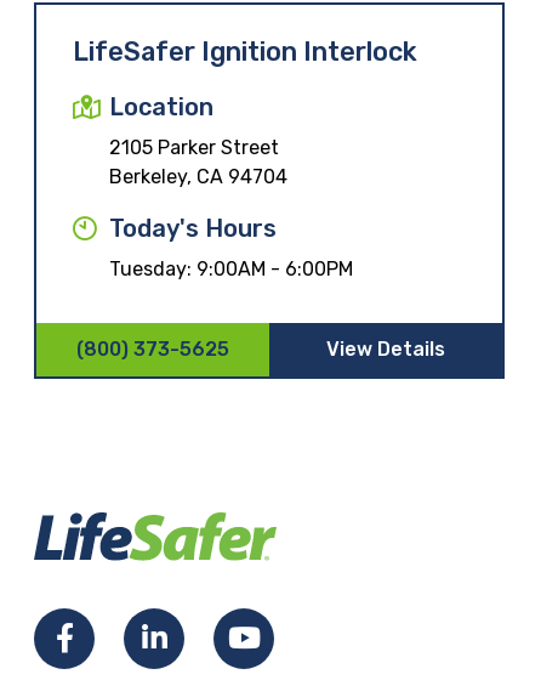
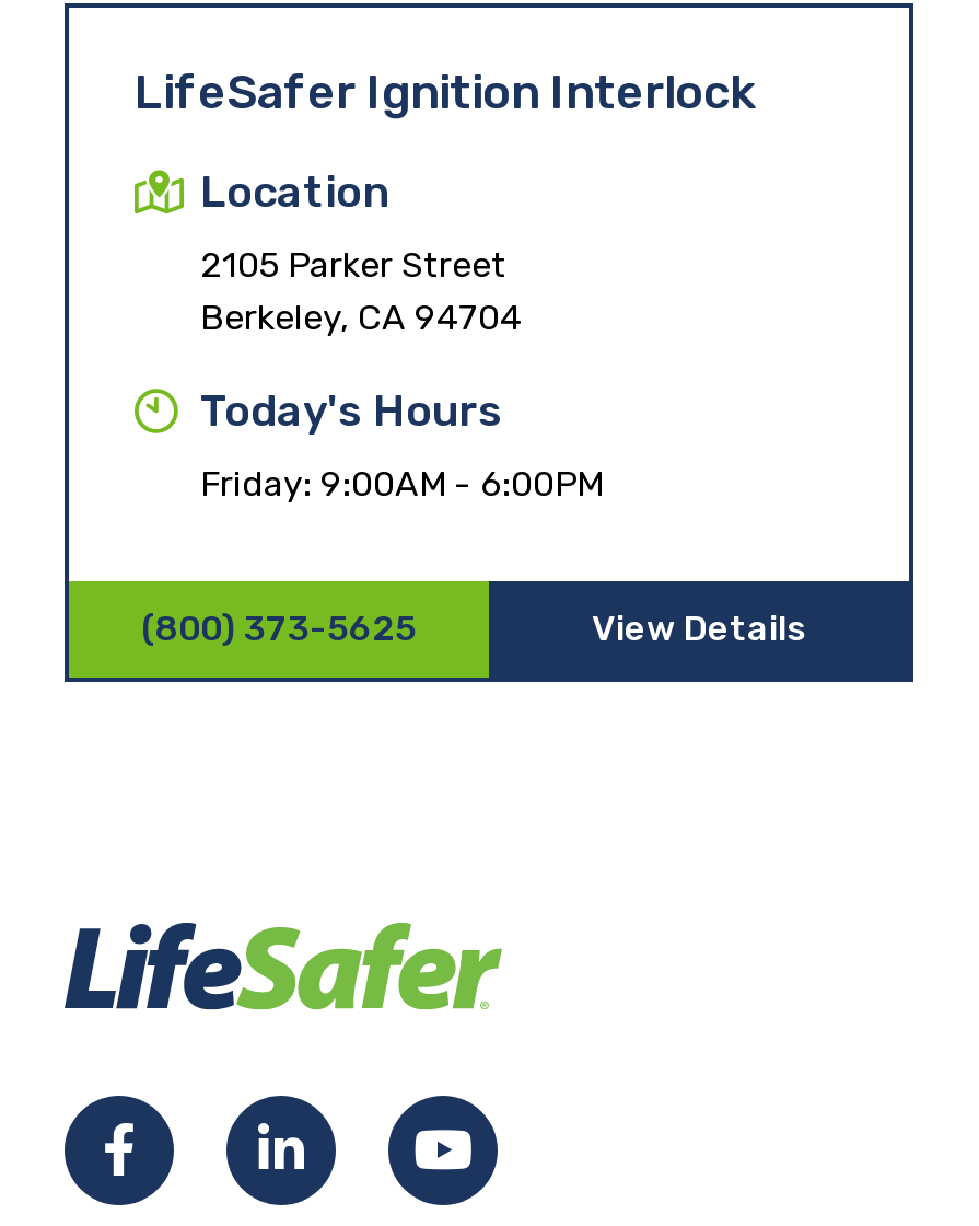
[109,257,353,280] Tuesday: 9:00AM - 6:00PM -> [200,462,603,504] Friday: 9:00AM - 6:00PM

